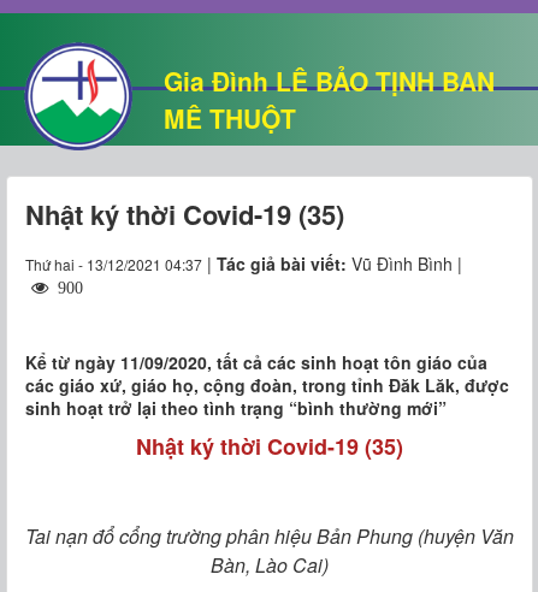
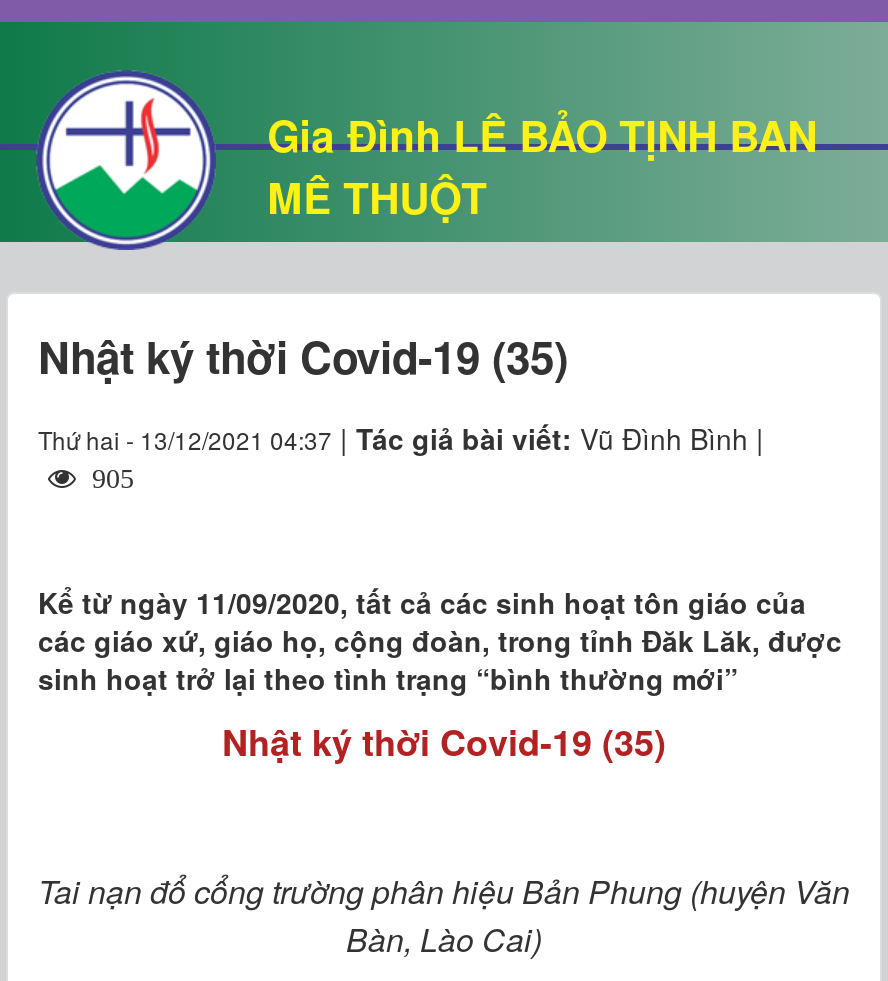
[48,279,83,296] 900 -> [76,464,134,492] 905

